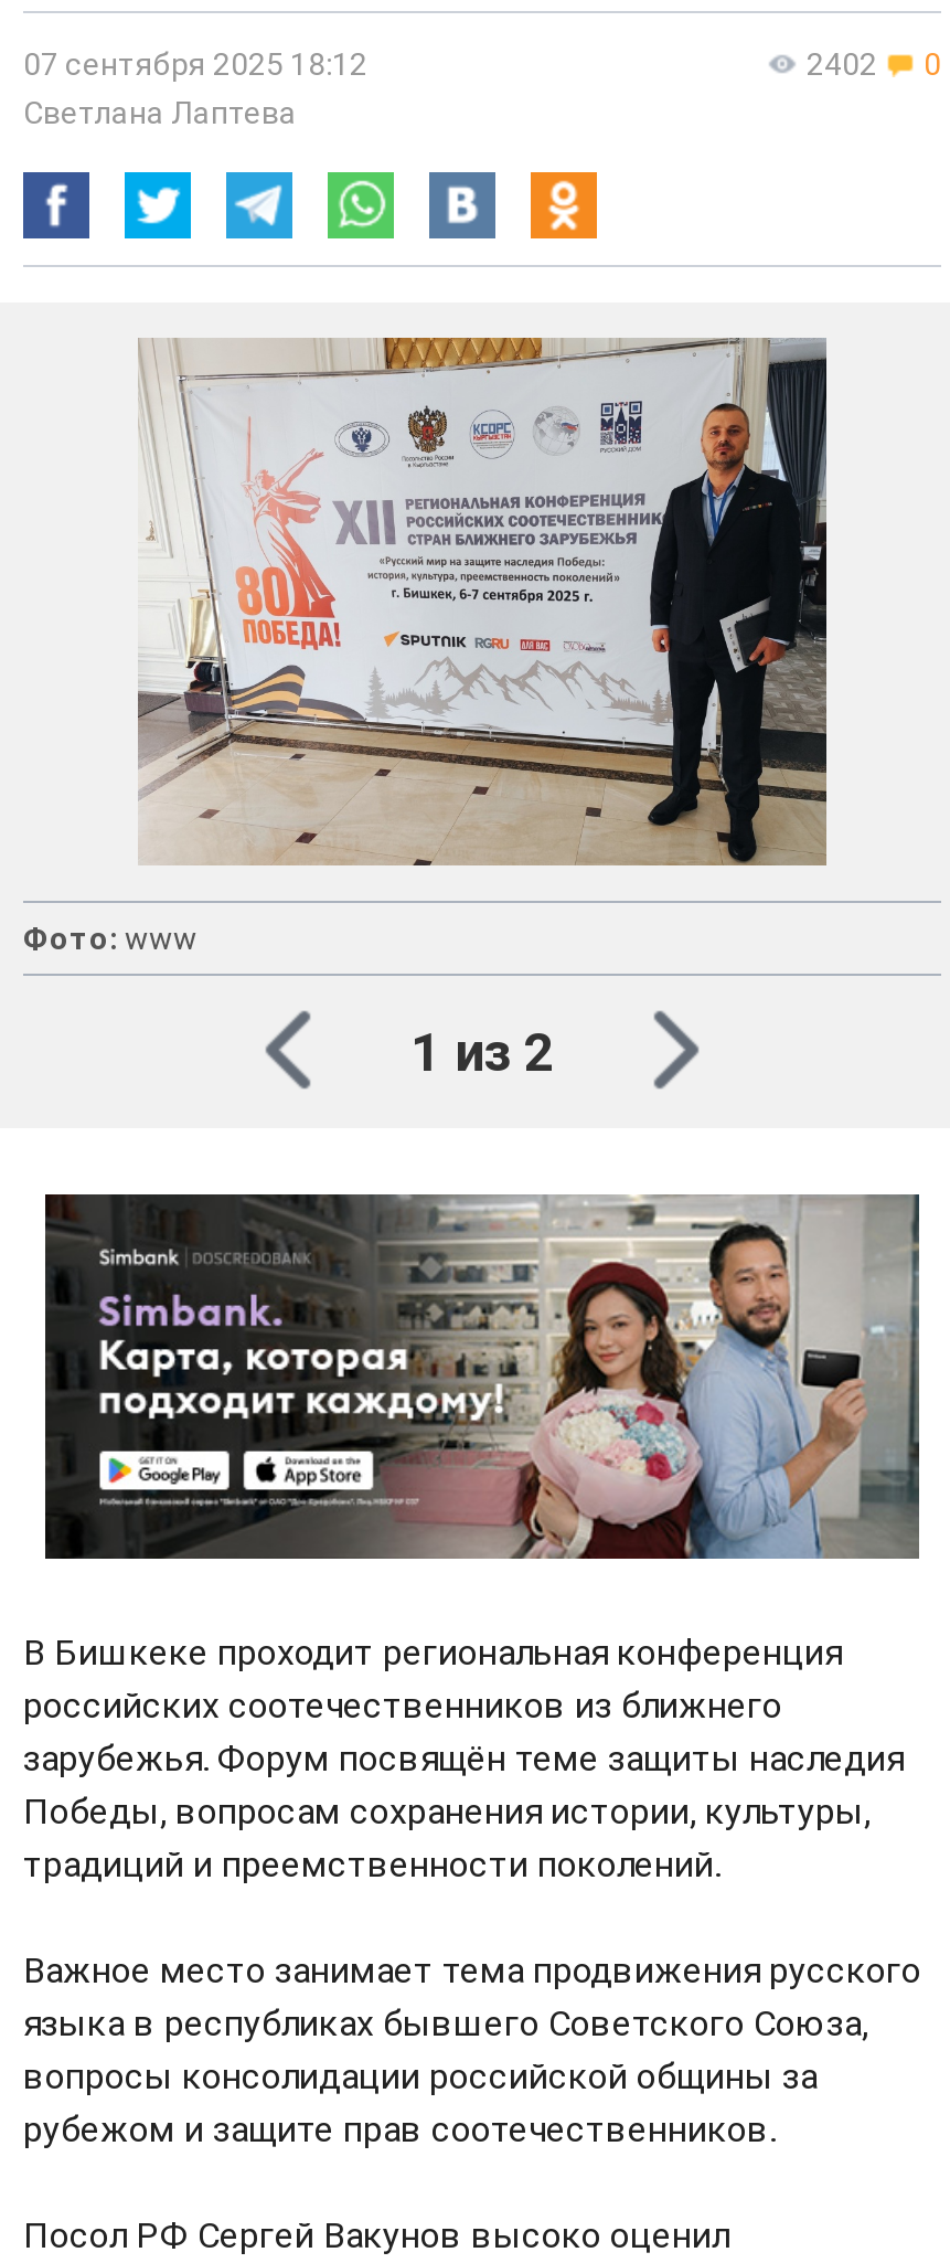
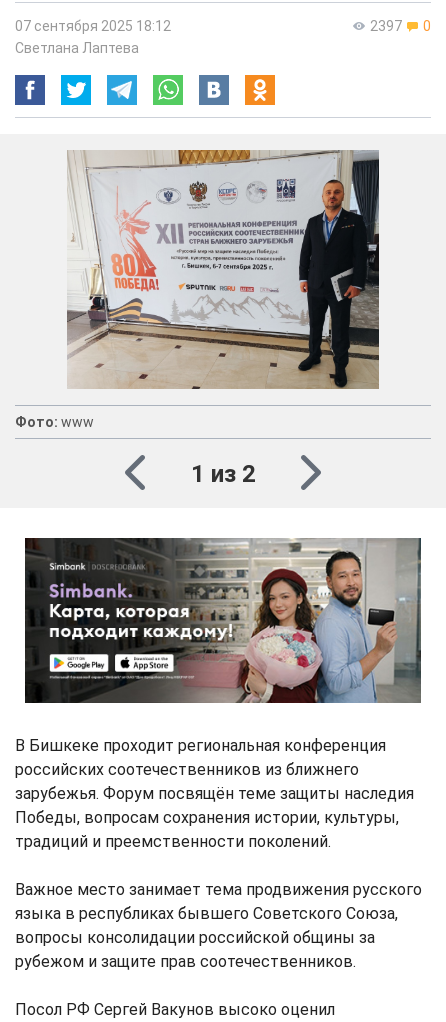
[800,46,941,82] 2402 0 -> [367,18,431,34] 2397 0

